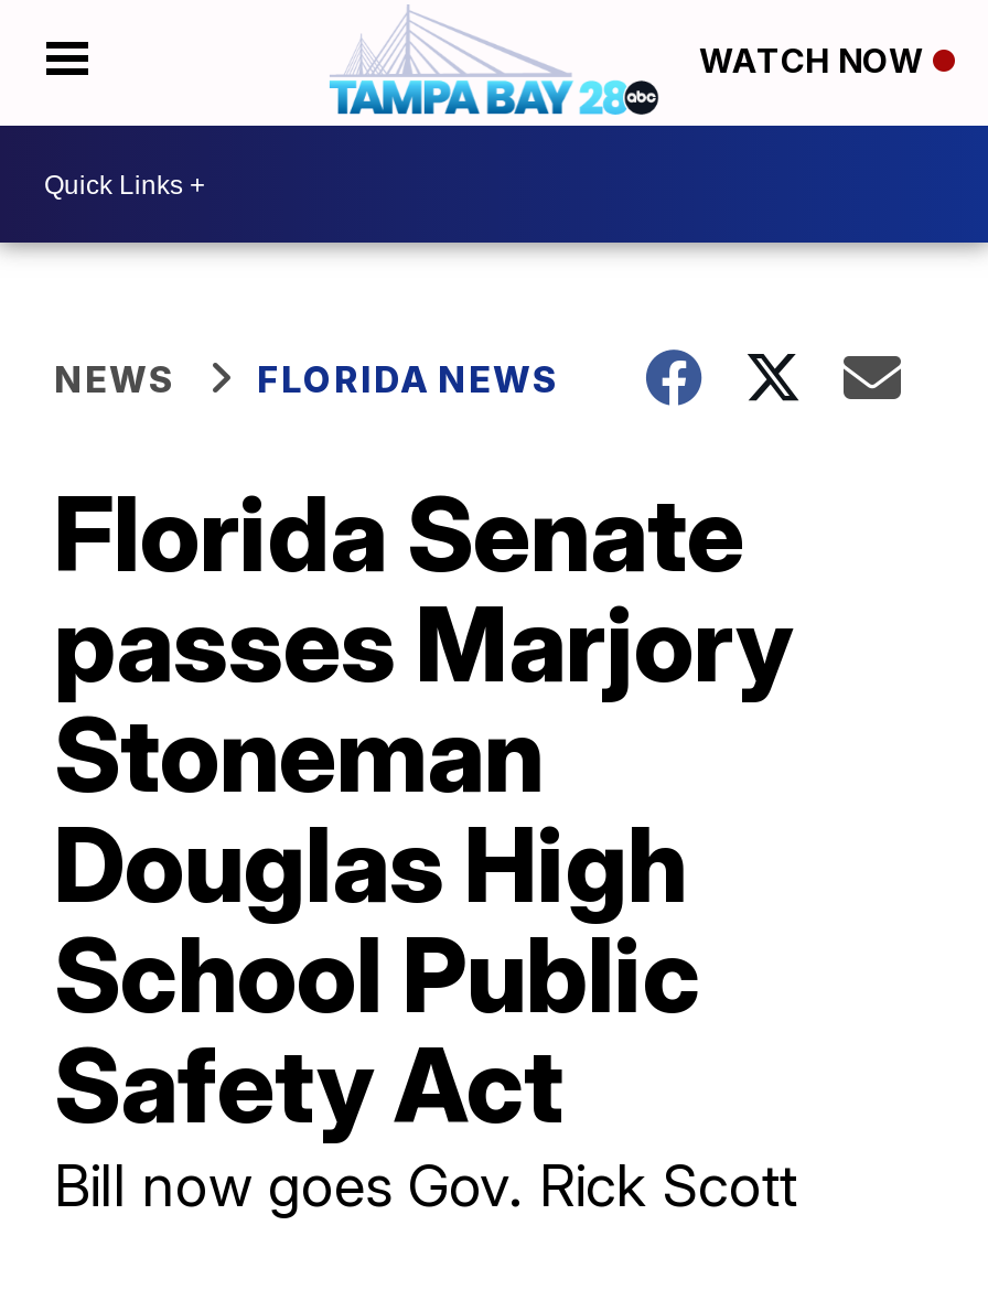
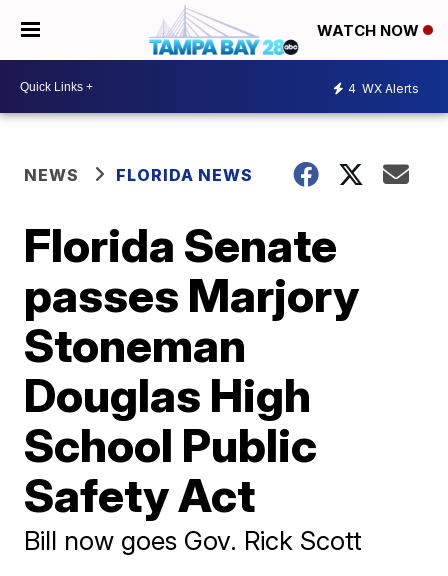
none -> [348,80,419,95] 4 WX Alerts

